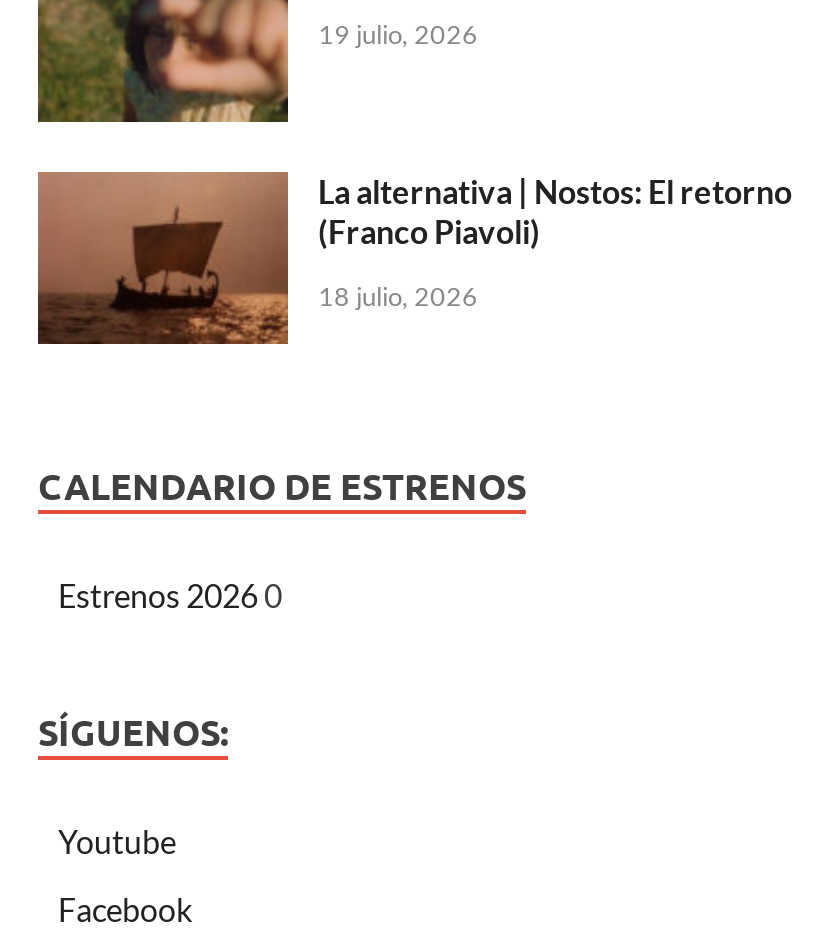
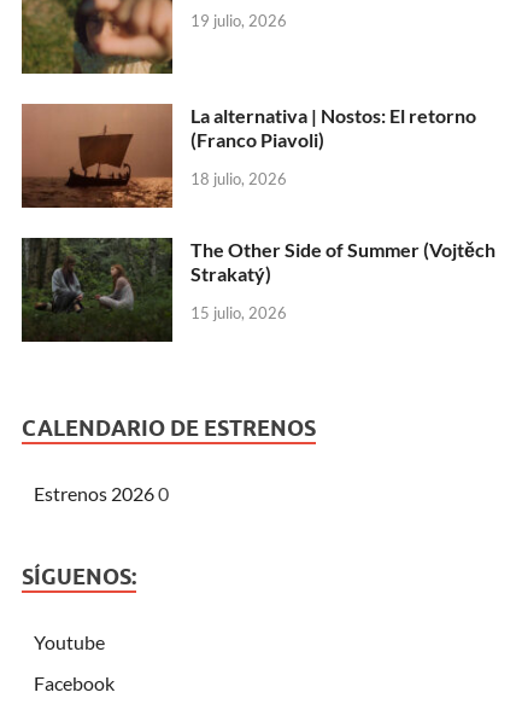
none -> [20,237,496,343] [image] | The Other Side of Summer (Vojtěch | Strakatý) | 15 julio, 2026

